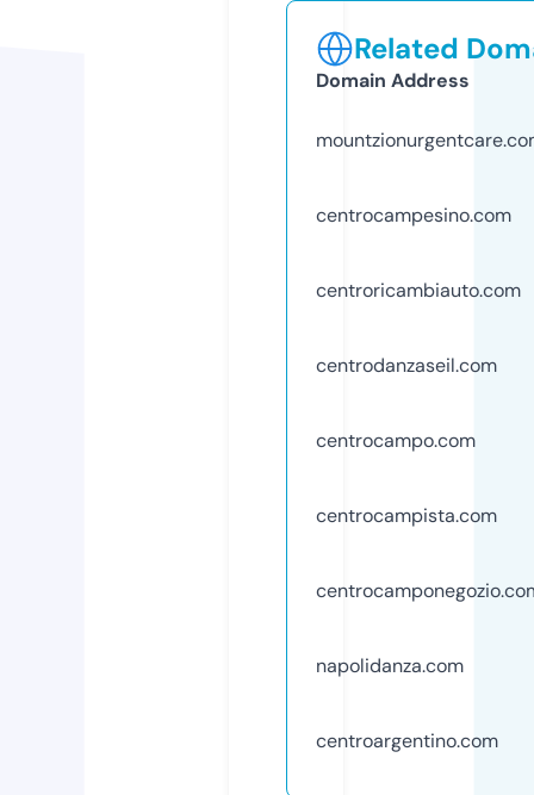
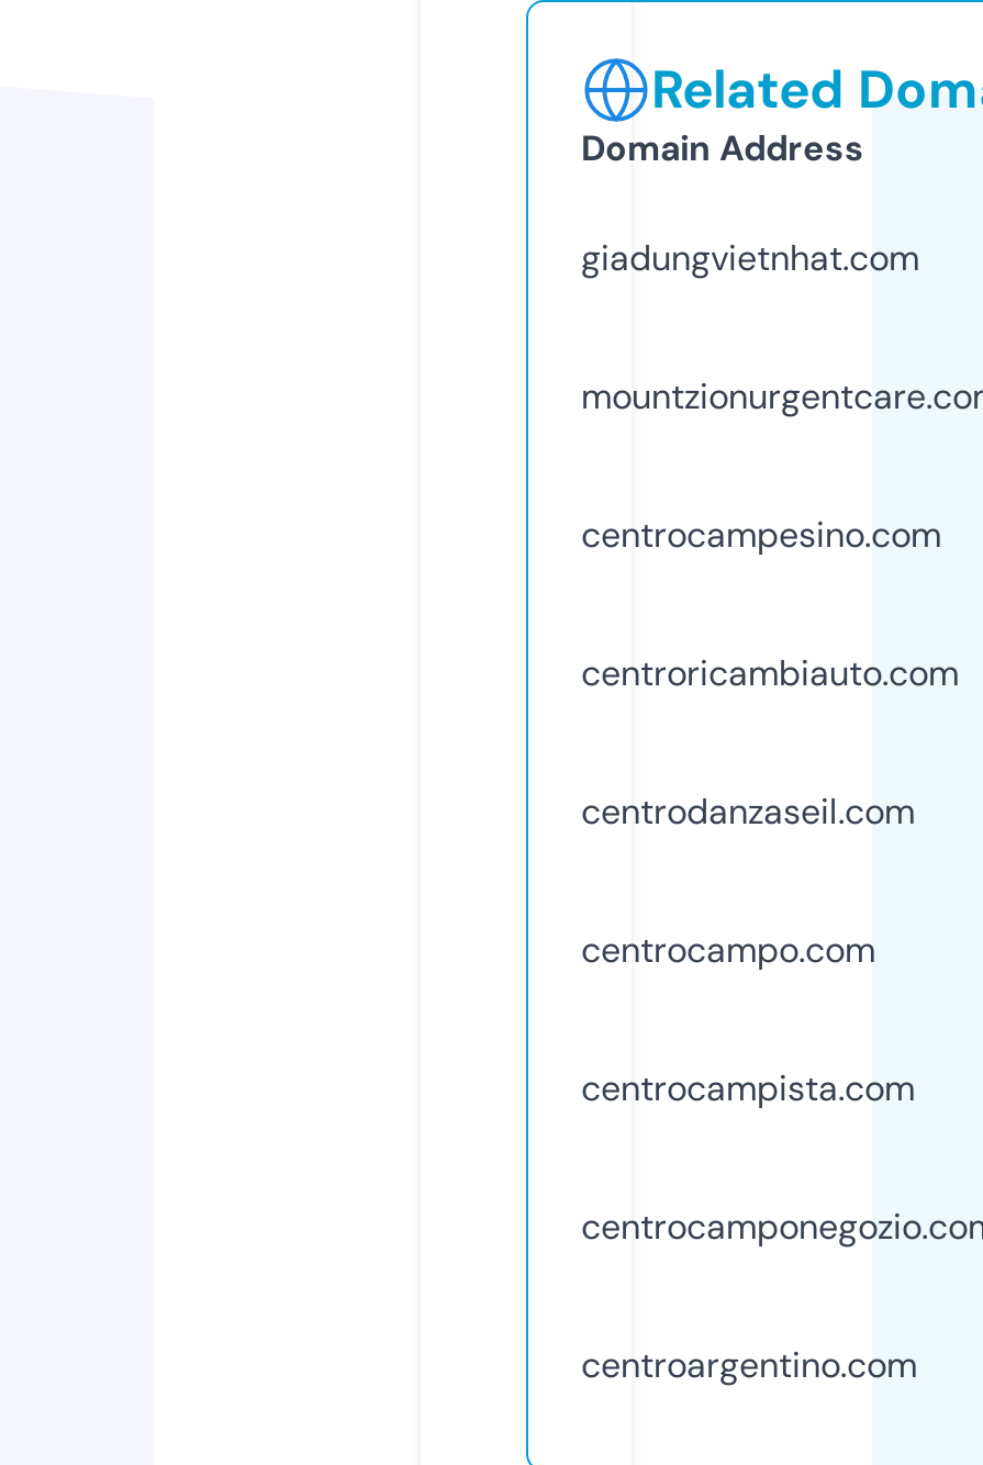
none -> [581,235,919,281] giadungvietnhat.com
moved [316,202,521,528] -> [581,511,959,1111]: centrocampesino.com | centroricambiauto.com | centrodanzaseil.com | centrocampo.com | centrocampista.com
[316,653,464,678] napolidanza.com -> none

